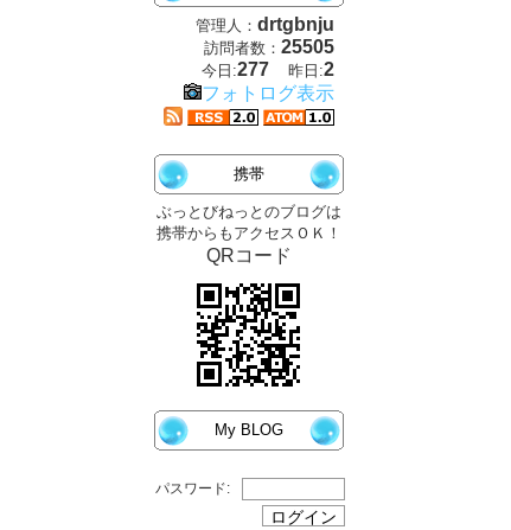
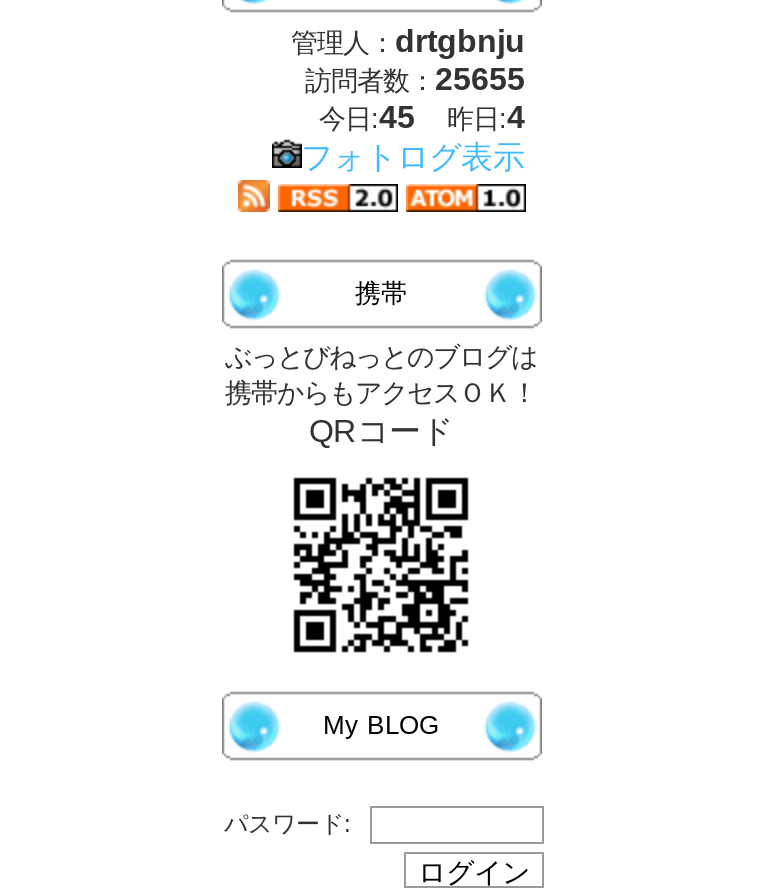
[203,37,334,57] 訪問者数：25505 -> [305,62,525,96] 訪問者数：25655
[201,59,269,79] 今日: 277 -> [319,100,415,134] 今日: 45
[288,59,334,79] 昨日: 2 -> [447,100,525,134] 昨日: 4

